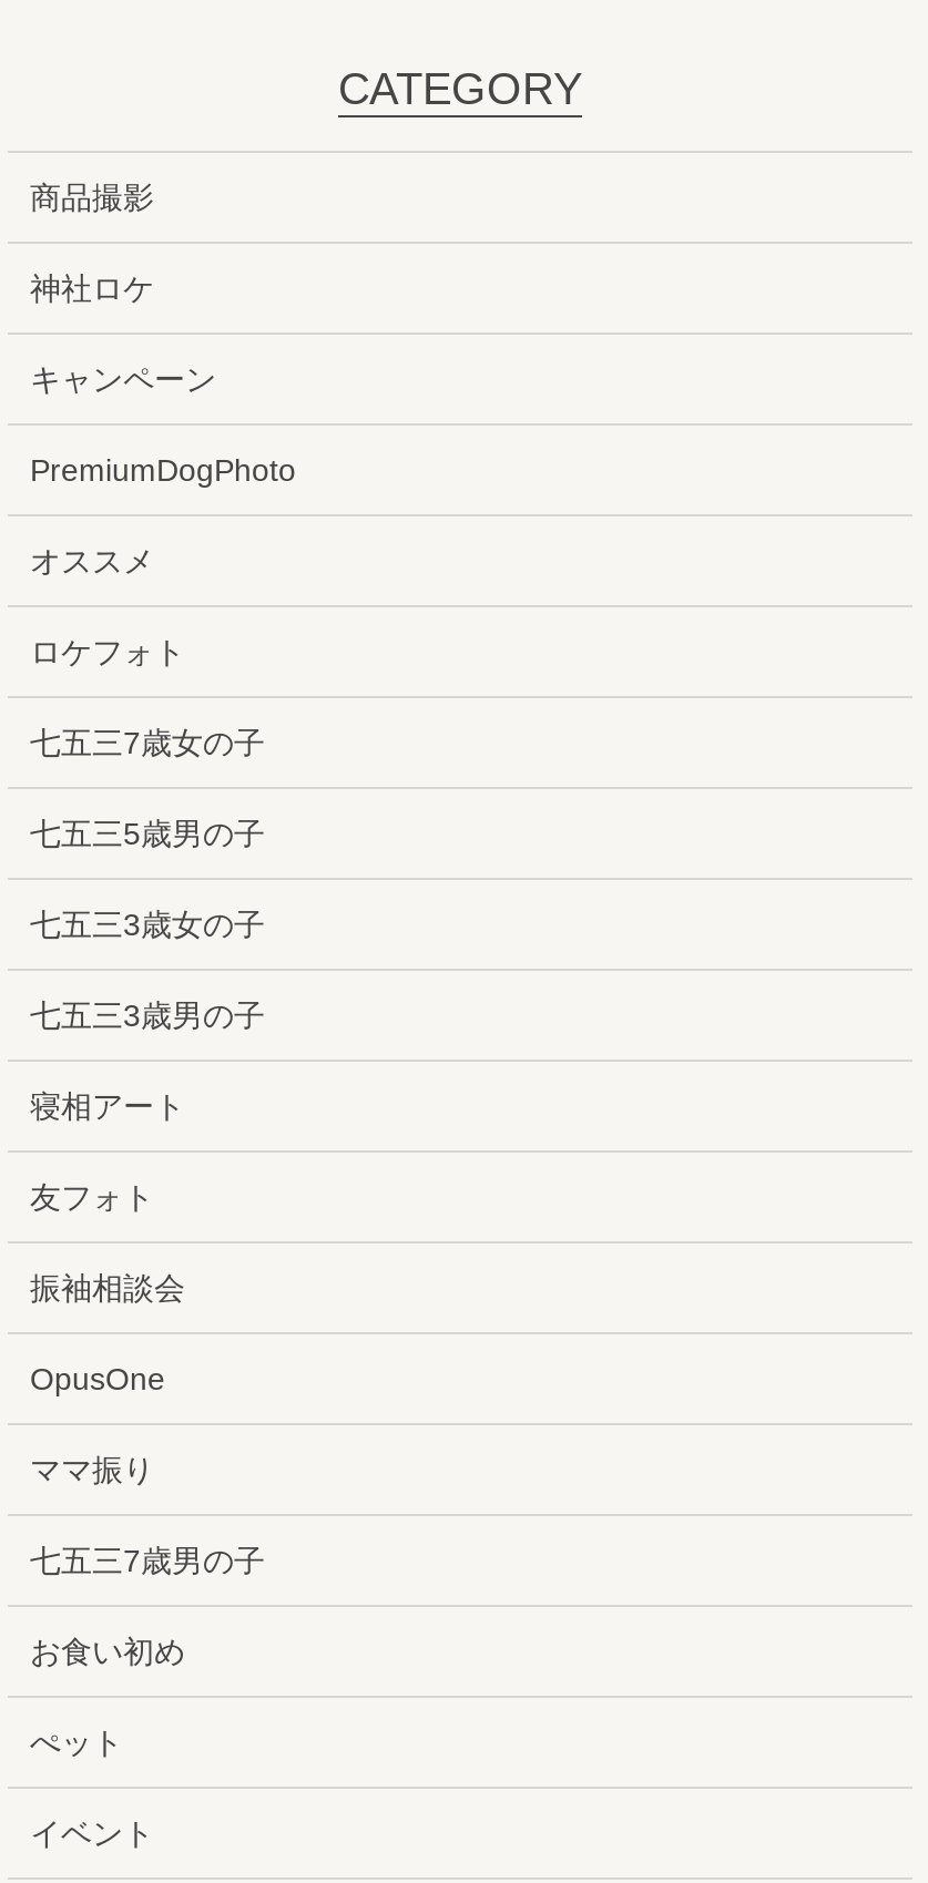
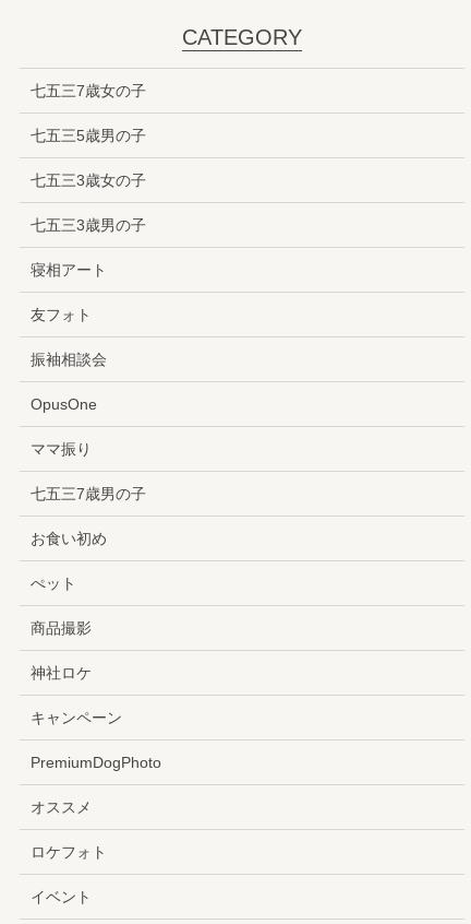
moved [30,179,296,669] -> [31,619,161,861]: 商品撮影 | 神社ロケ | キャンペーン | PremiumDogPhoto | オススメ | ロケフォト
moved [30,725,265,1669] -> [31,82,146,547]: 七五三7歳女の子 | 七五三5歳男の子 | 七五三3歳女の子 | ... | 七五三7歳男の子 | お食い初め

